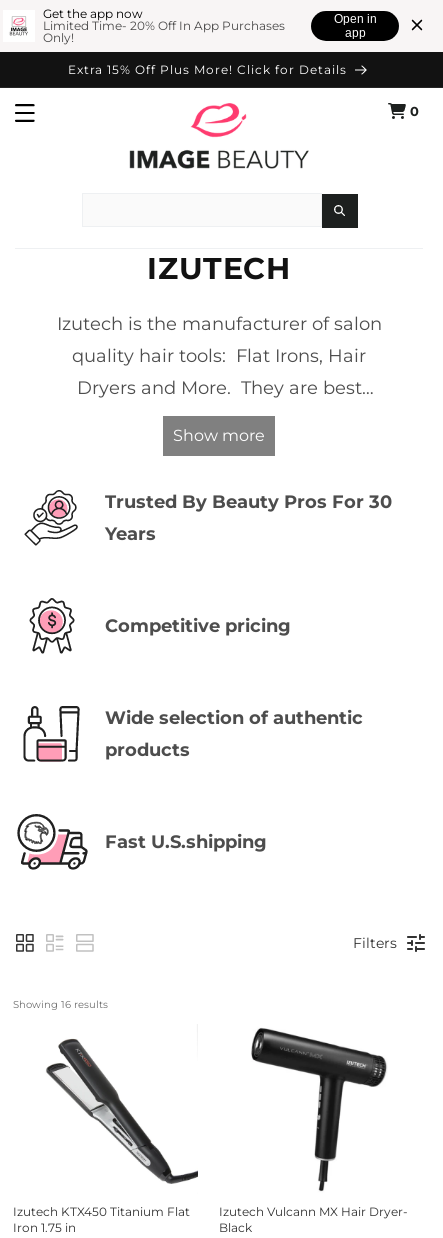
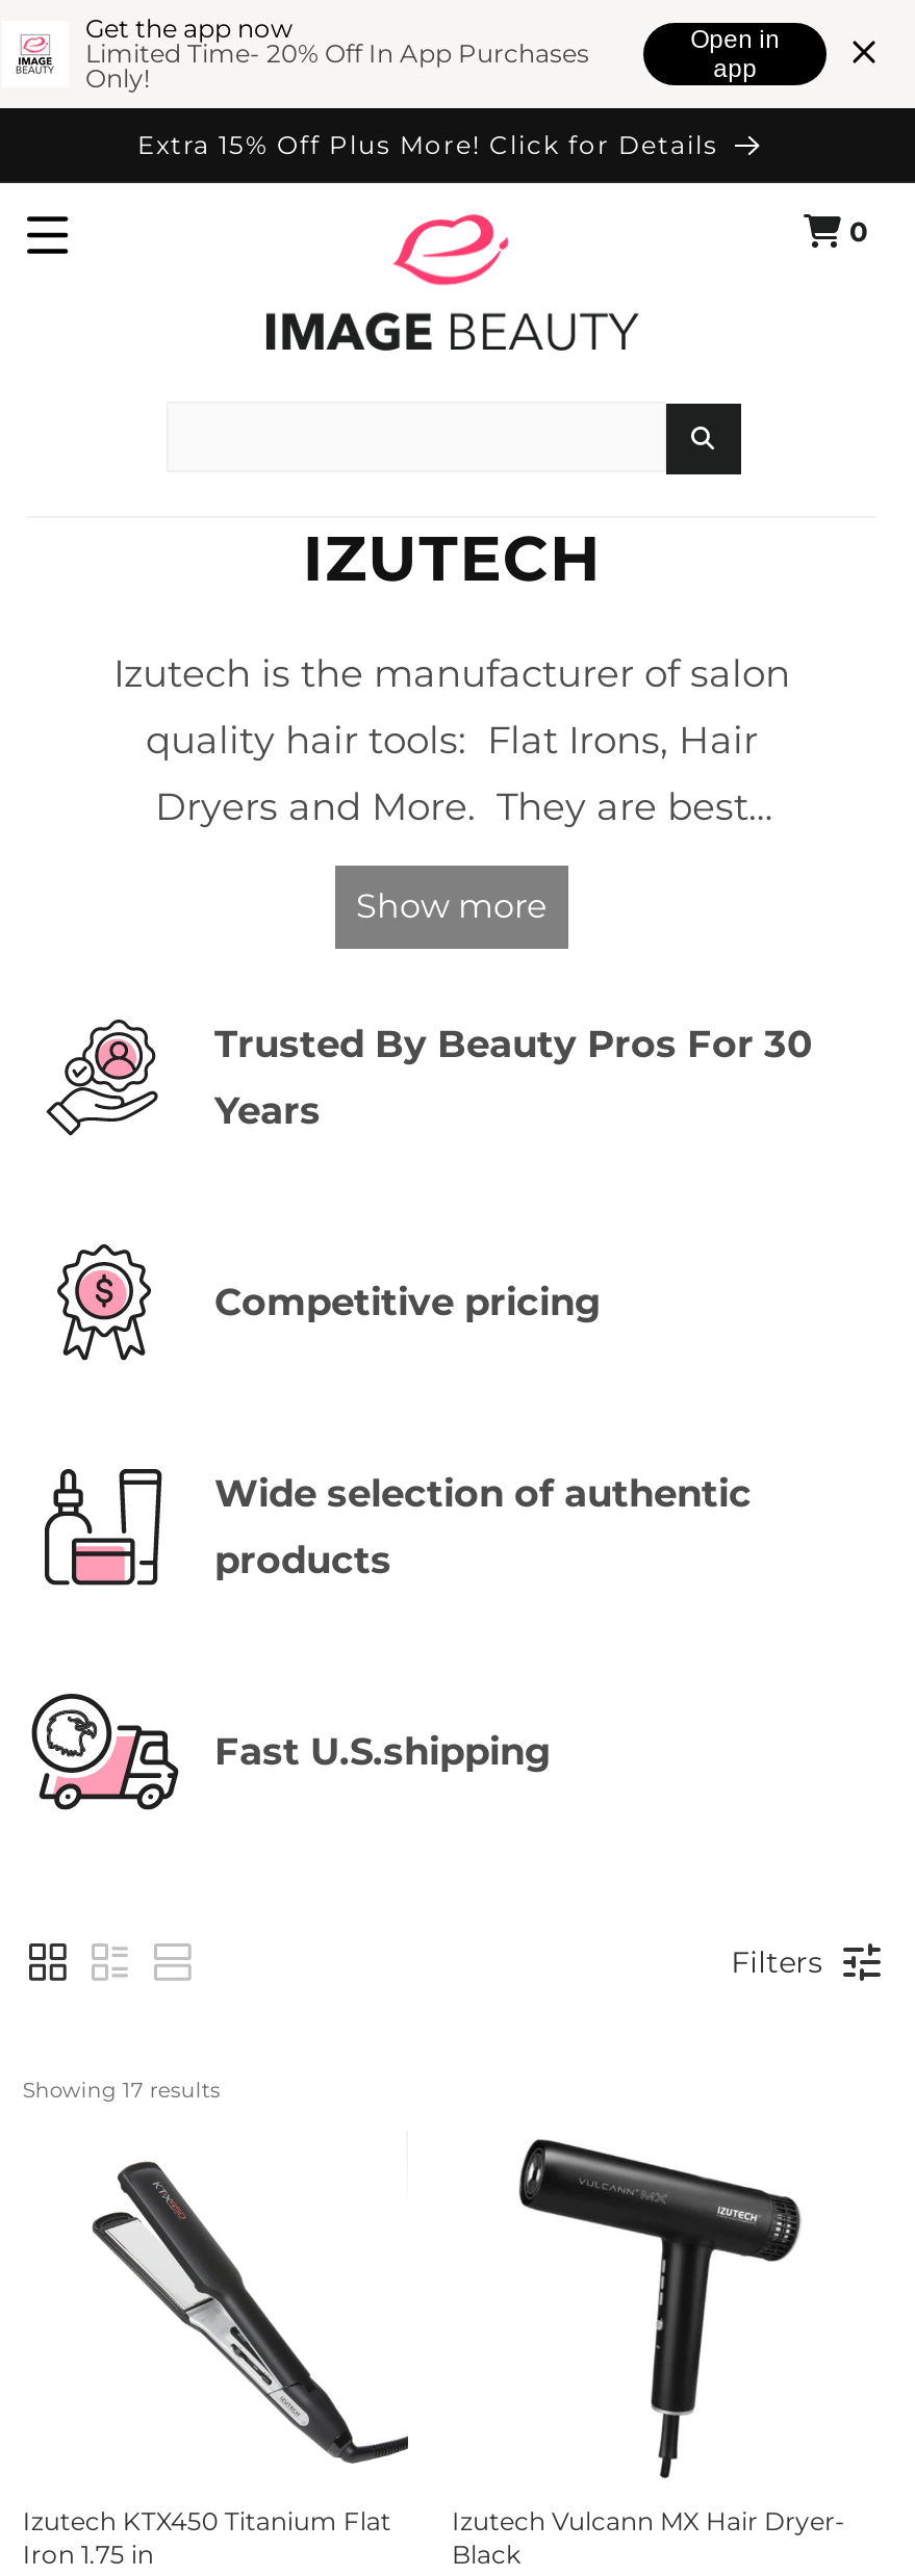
[13,998,108,1011] Showing 16 results -> [23,2077,220,2104] Showing 17 results

